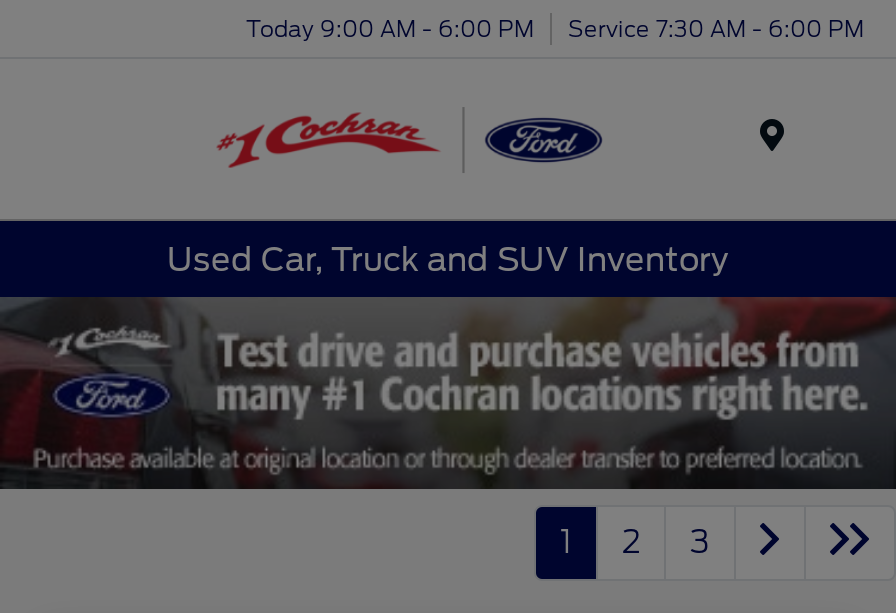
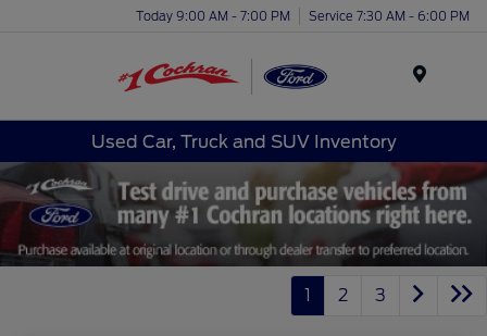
[246,14,864,42] Today 9:00 AM - 6:00 PM Service 7:30 AM - 6:00 PM -> [136,8,470,23] Today 9:00 AM - 7:00 PM Service 7:30 AM - 6:00 PM

